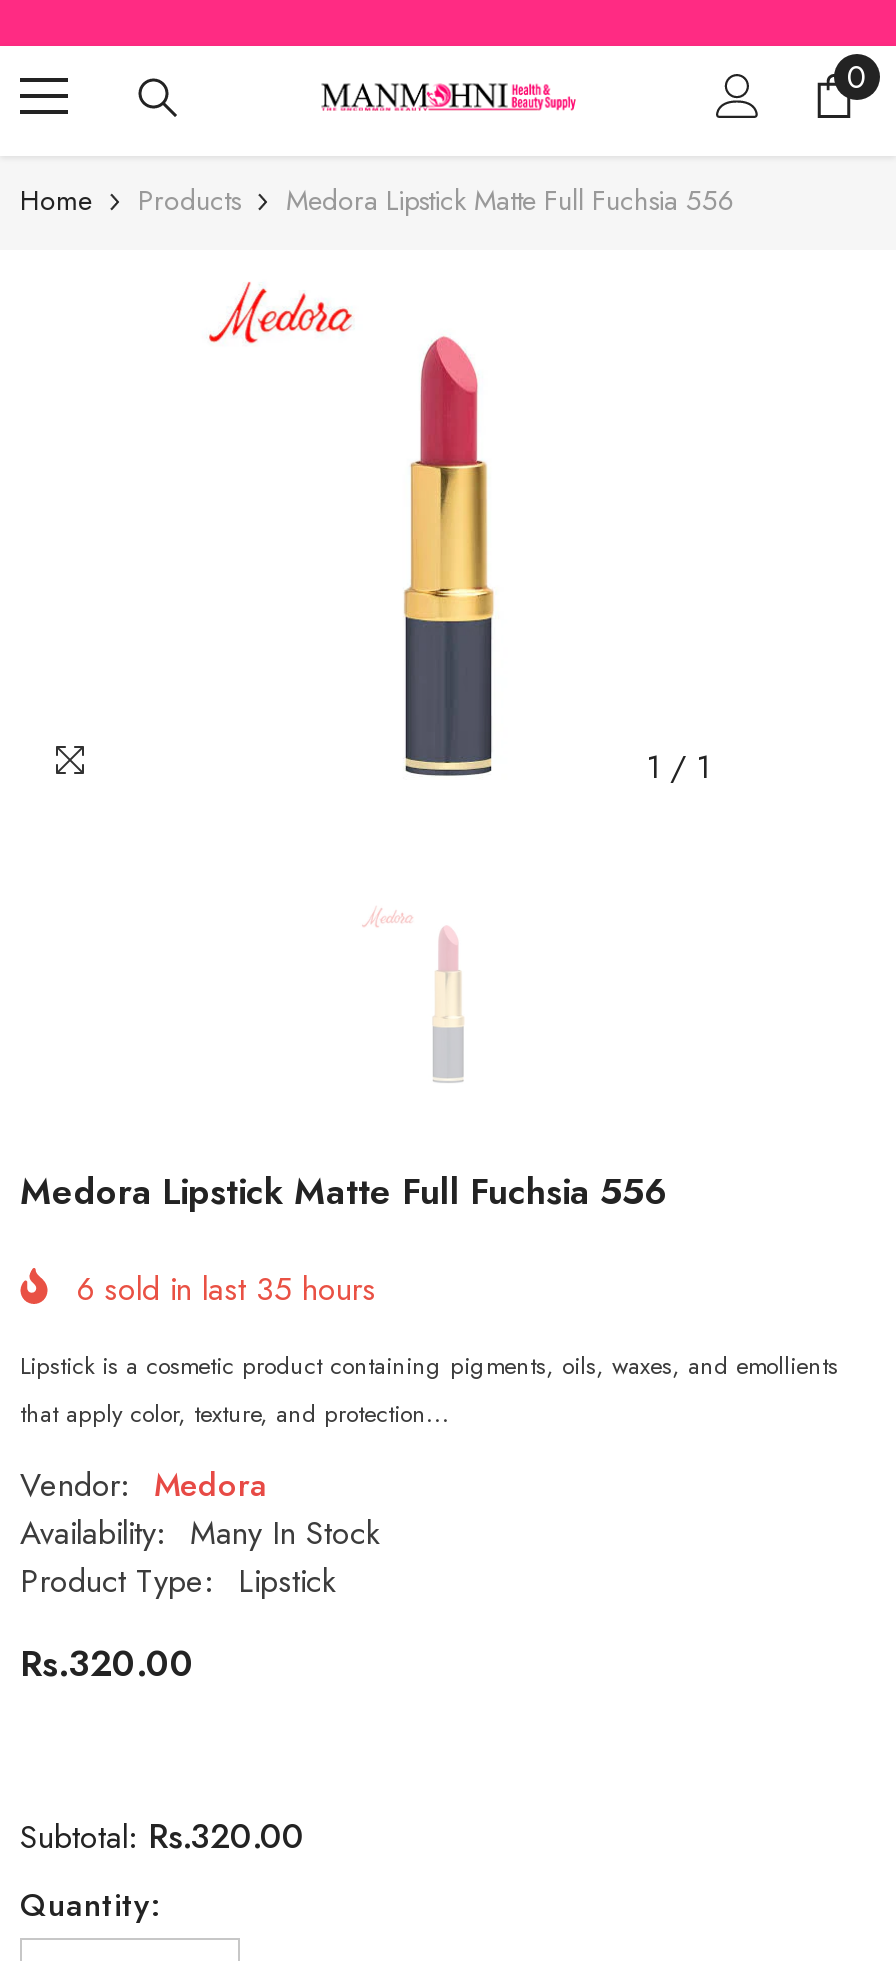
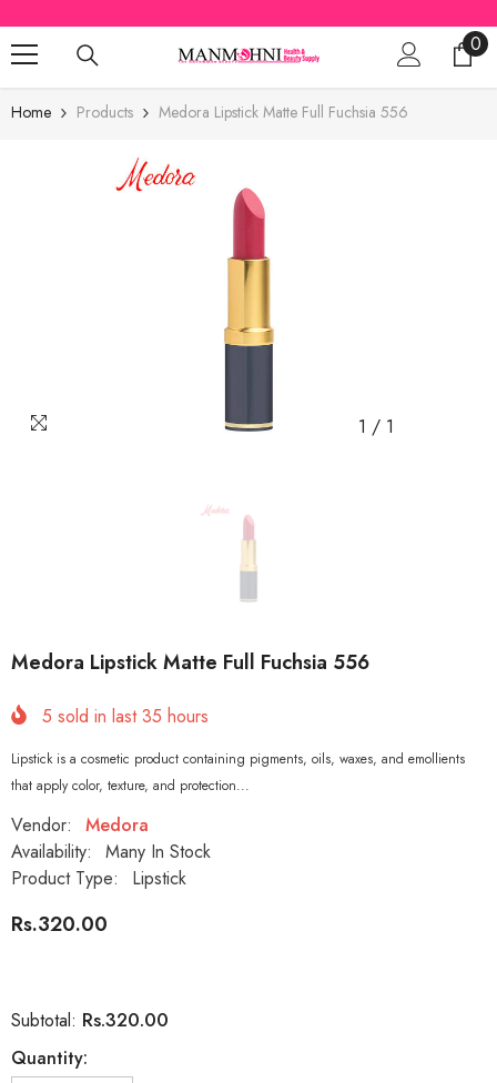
[76,1265,376,1311] 6 sold in last 35 hours -> [42,703,209,728] 5 sold in last 35 hours

